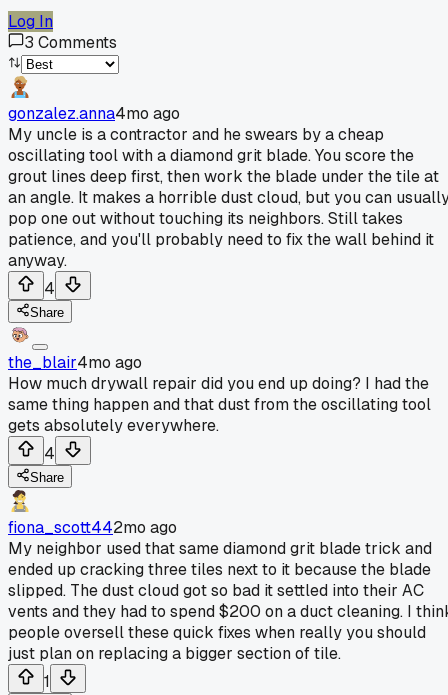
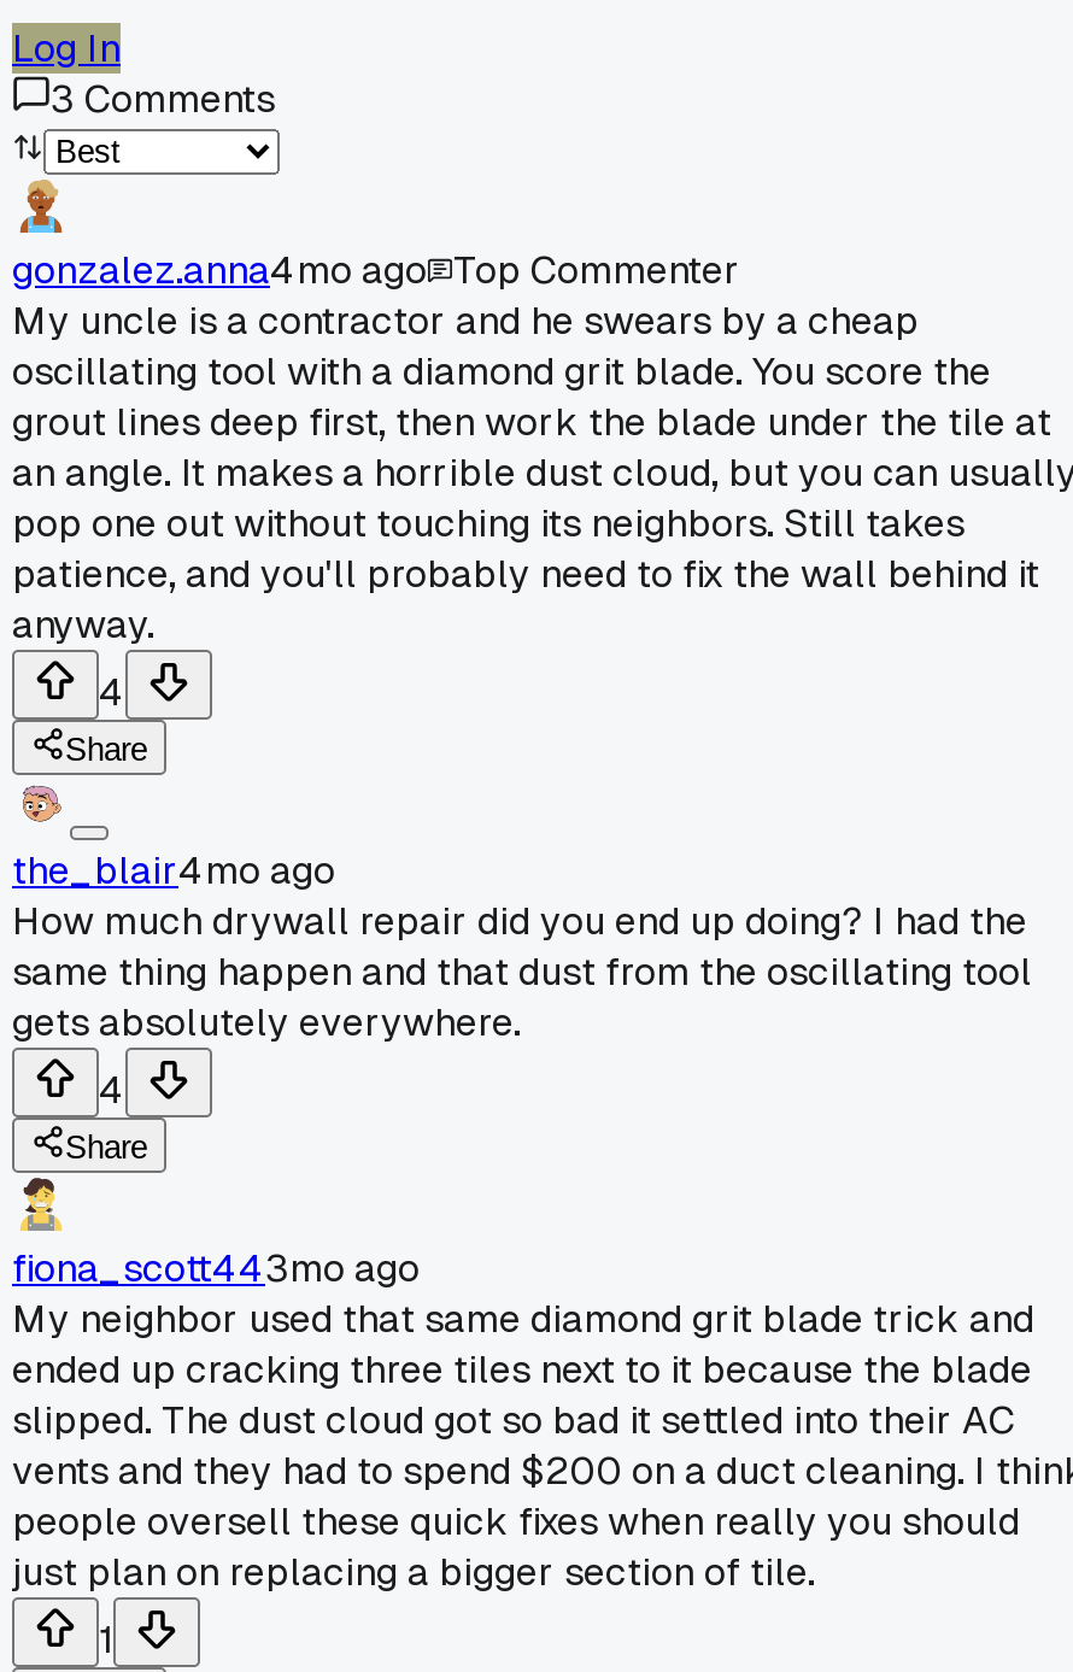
[8,103,180,124] gonzalez.anna4mo ago -> [12,244,740,295] gonzalez.anna4mo ago Top Commenter
[8,517,177,538] fiona_scott442mo ago -> [12,1243,420,1293] fiona_scott443mo ago

